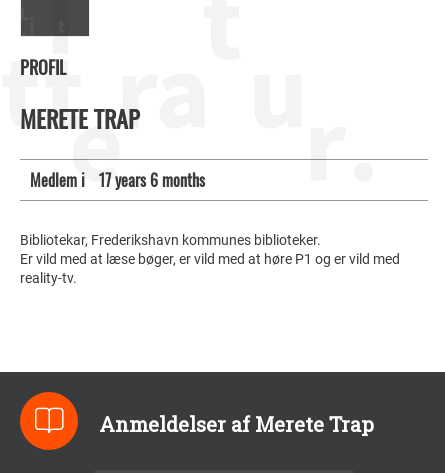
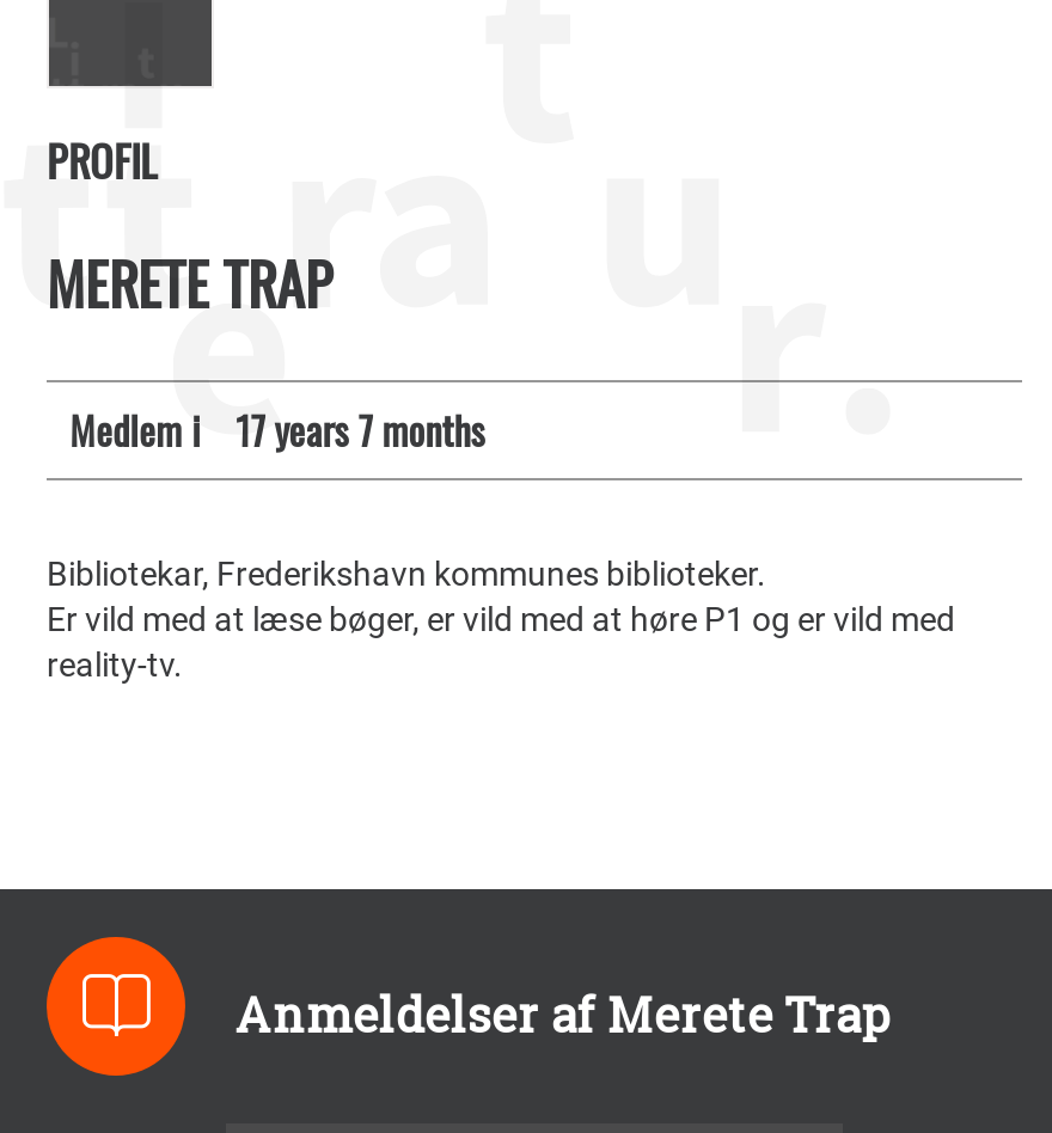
[30,168,205,192] Medlem i 17 years 6 months -> [70,402,485,459] Medlem i 17 years 7 months

